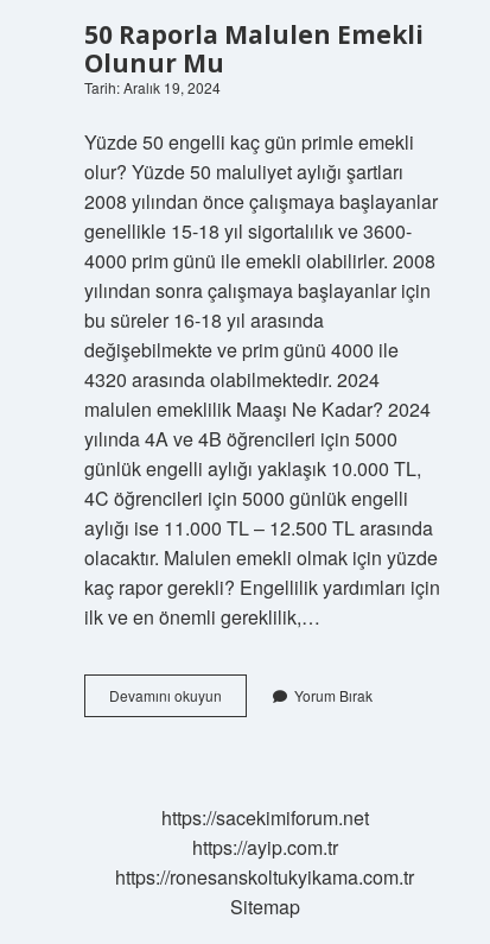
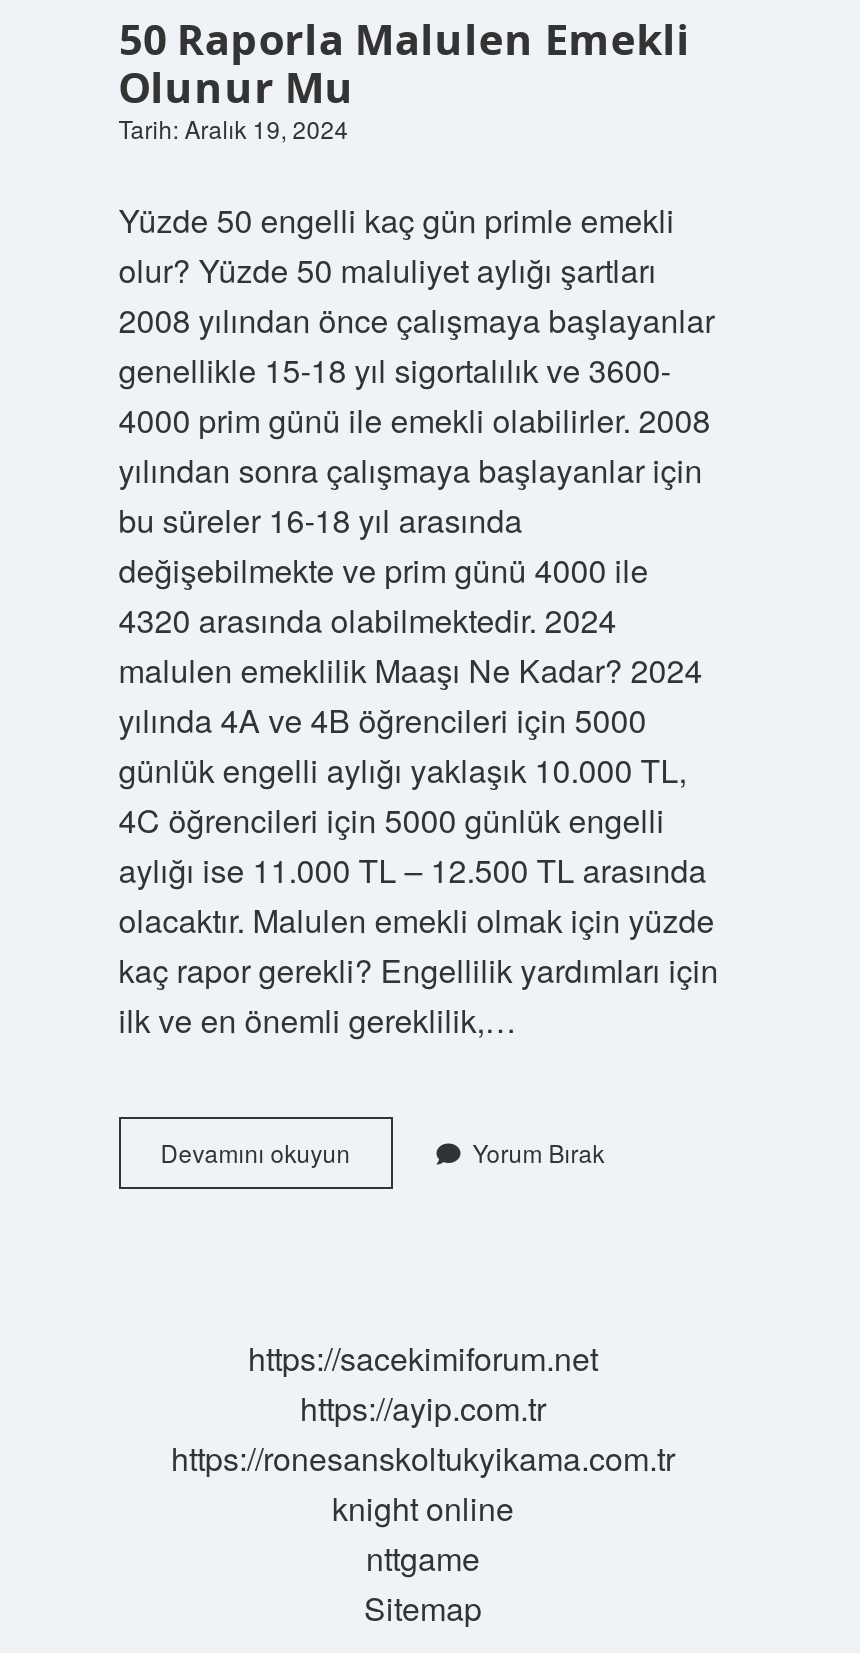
none -> [332,1485,514,1581] knight online | nttgame

